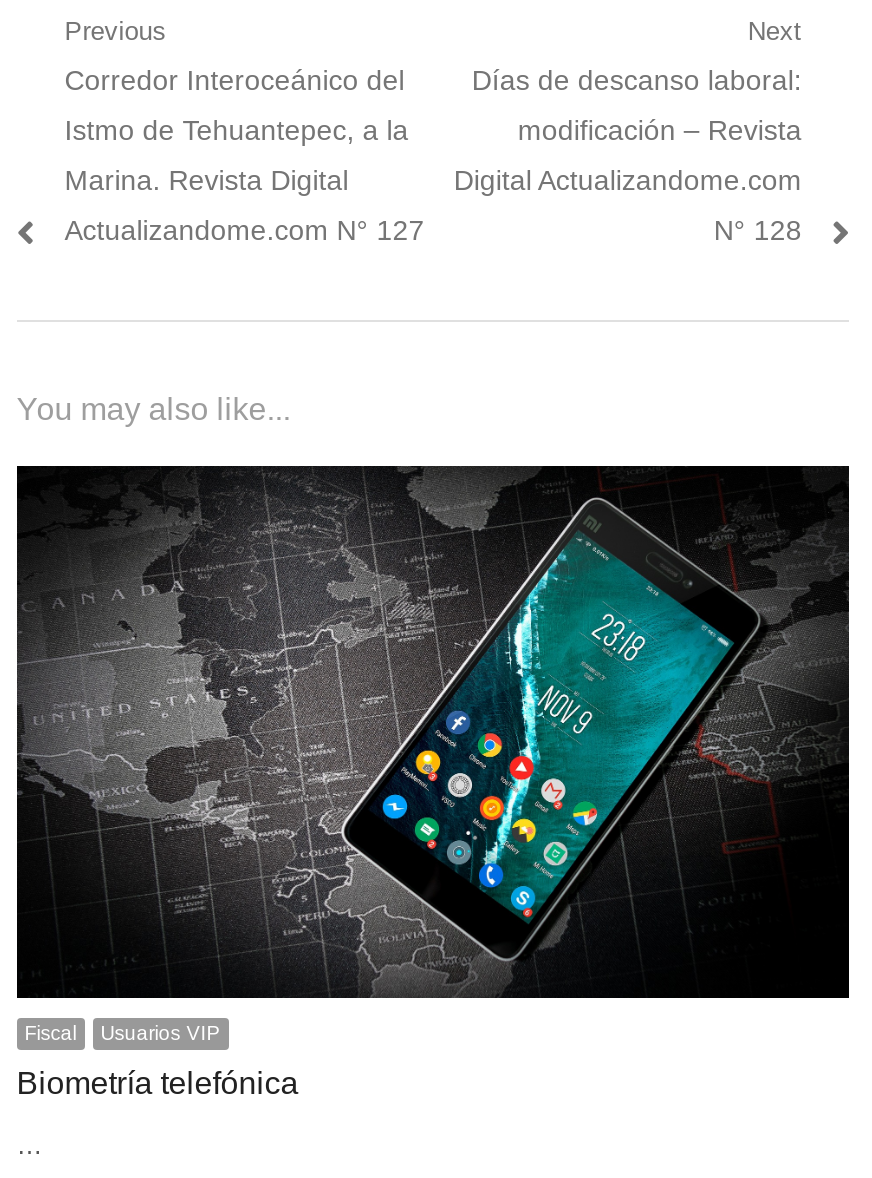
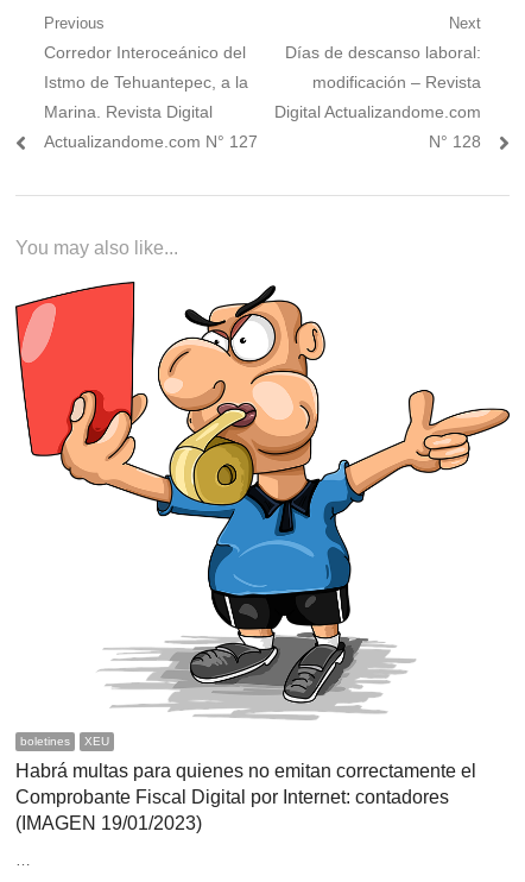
[15,464,851,1044] [image] | Fiscal | Usuarios VIP -> [14,281,510,748] [image] | boletines | XEU
[16,1066,298,1100] Biometría telefónica -> [15,761,476,834] Habrá multas para quienes no emitan correctamente el | Comprobante Fiscal Digital por Internet: contadores | (IMAGEN 19/01/2023)

